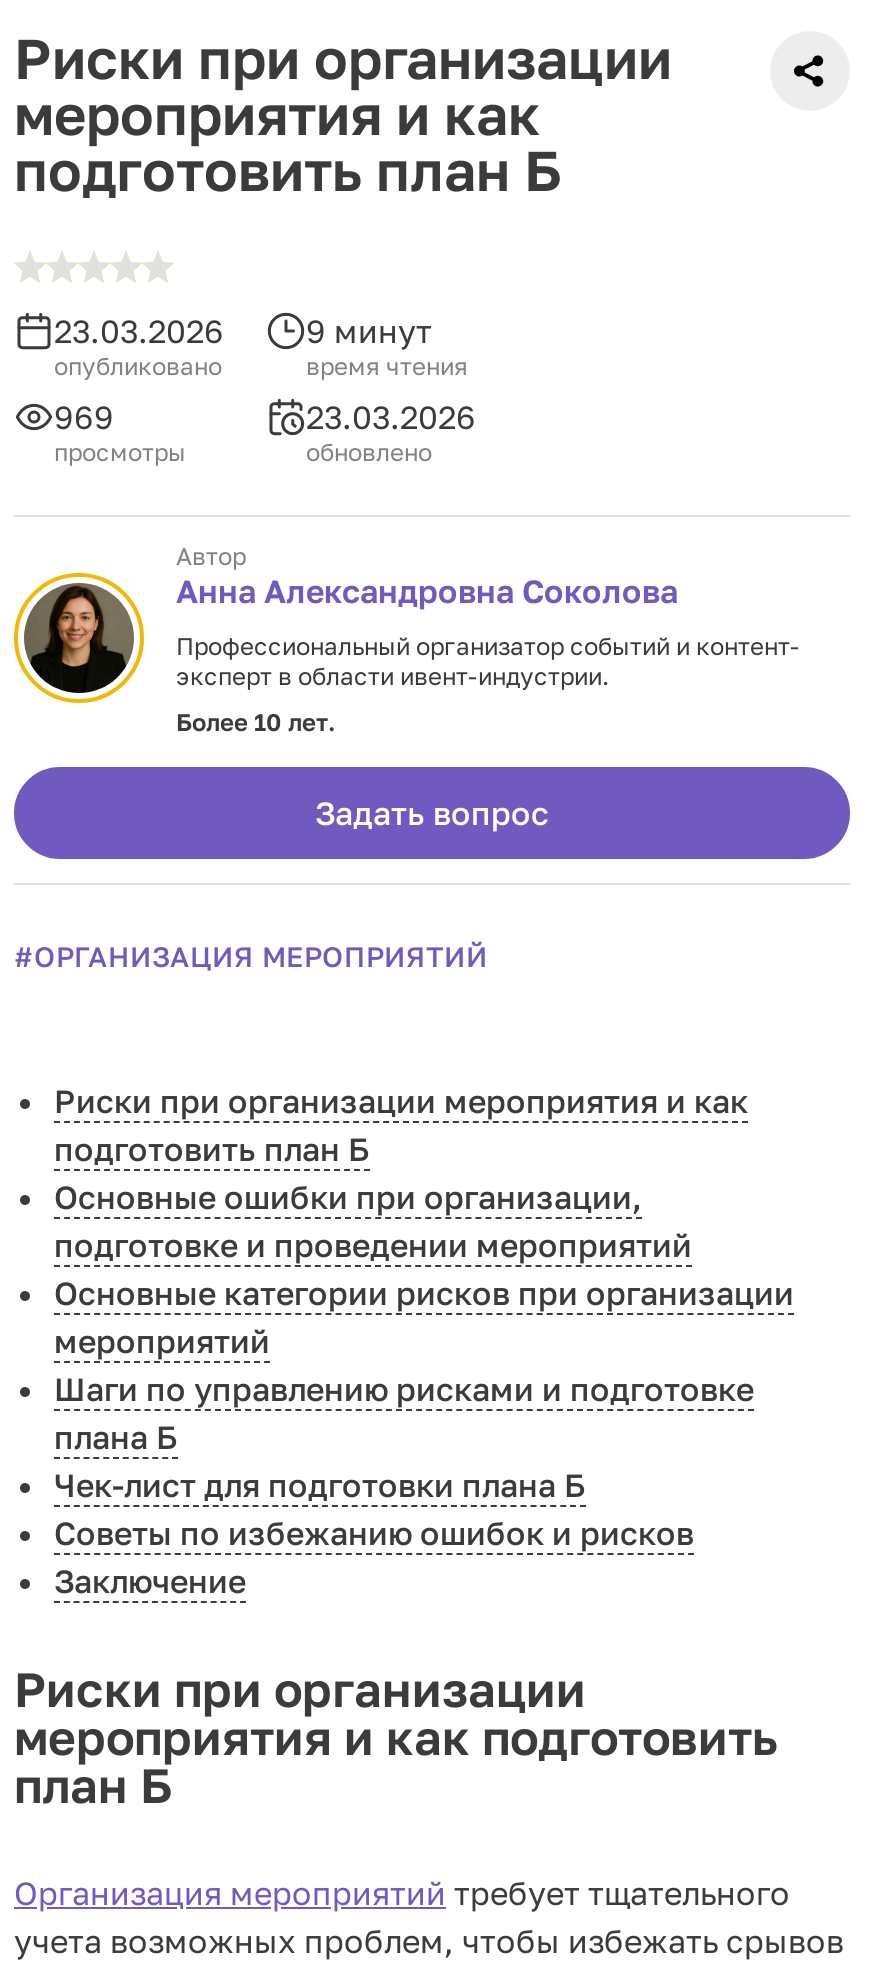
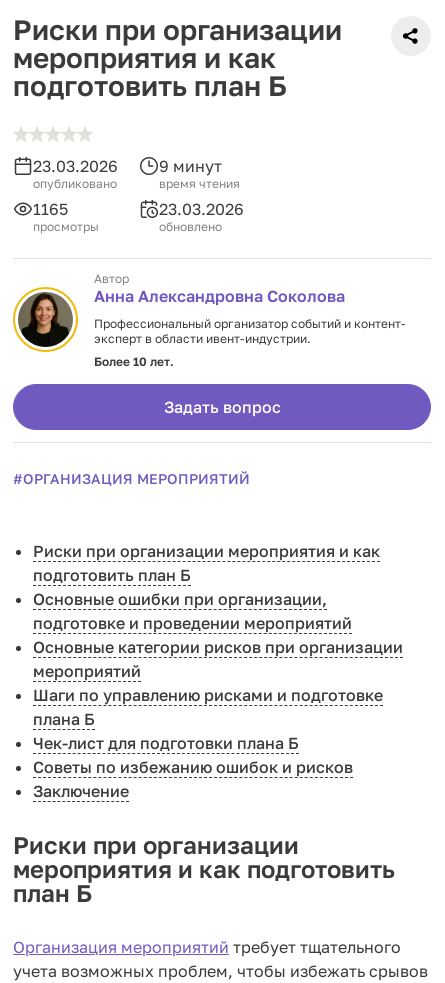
[54,397,114,437] 969 -> [33,199,68,219] 1165

